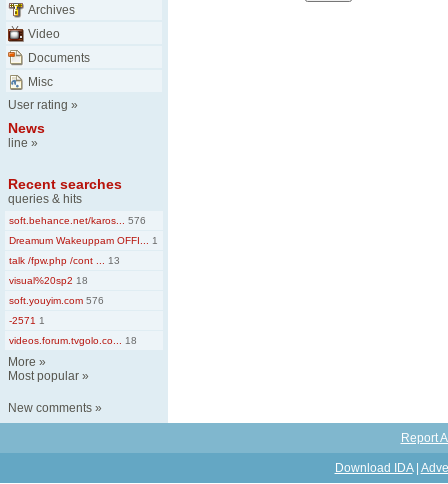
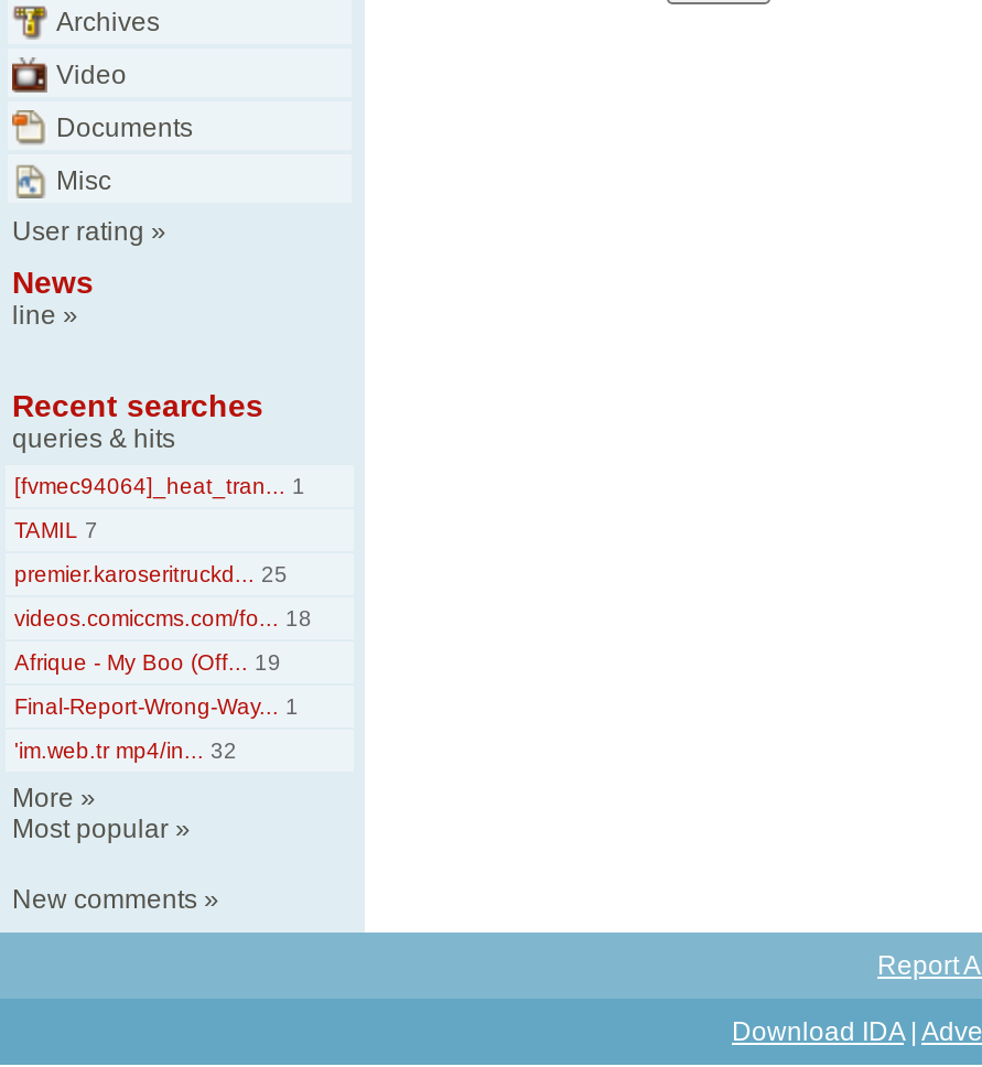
[9,215,146,226] soft.behance.net/karos... 576 -> [14,474,305,498] [fvmec94064]_heat_tran... 1
[9,235,158,246] Dreamum Wakeuppam OFFI... 1 -> [14,518,98,542] TAMIL 7
[9,255,120,266] talk /fpw.php /cont ... 13 -> [14,562,288,586] premier.karoseritruckd... 25
[9,275,88,286] visual%20sp2 18 -> [14,606,312,630] videos.comiccms.com/fo... 18
[9,295,104,306] soft.youyim.com 576 -> [14,650,281,675] Afrique - My Boo (Off... 19
[9,315,45,326] -2571 1 -> [14,694,299,719] Final-Report-Wrong-Way... 1
[9,335,137,346] videos.forum.tvgolo.co... 18 -> [14,739,237,763] 'im.web.tr mp4/in... 32

